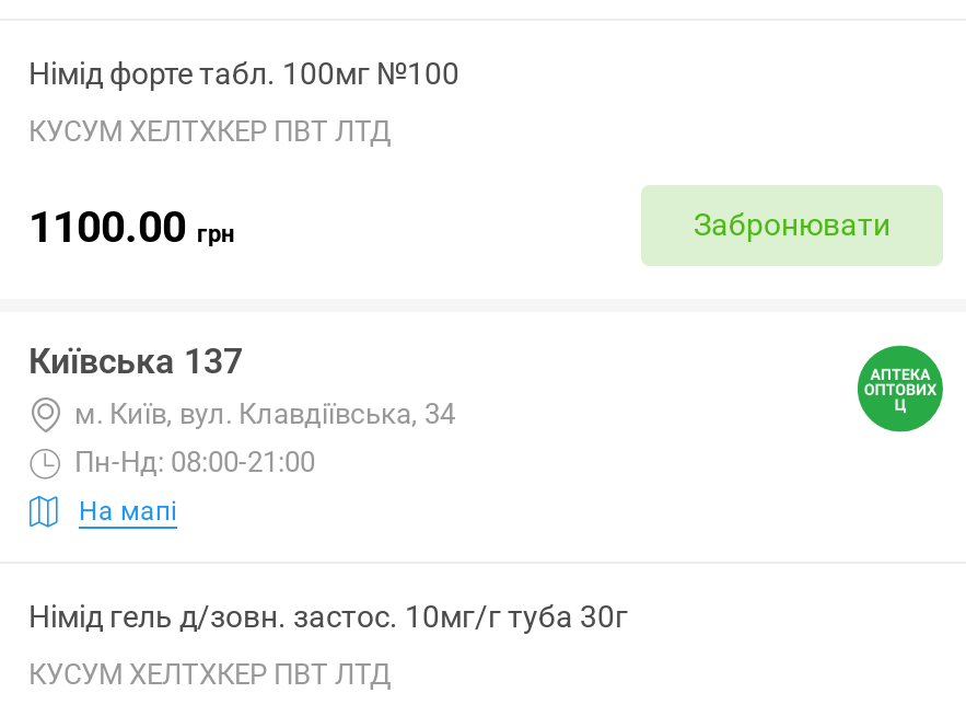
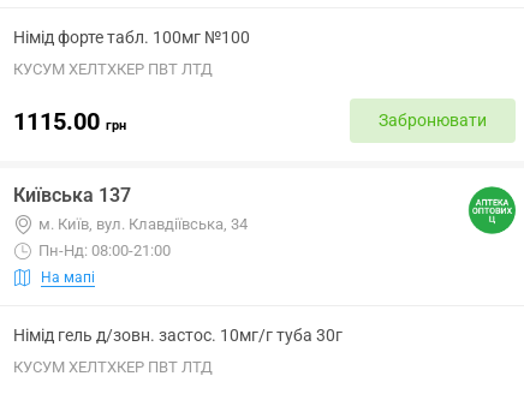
[28,199,234,252] 1100.00 грн -> [13,106,126,135] 1115.00 грн

